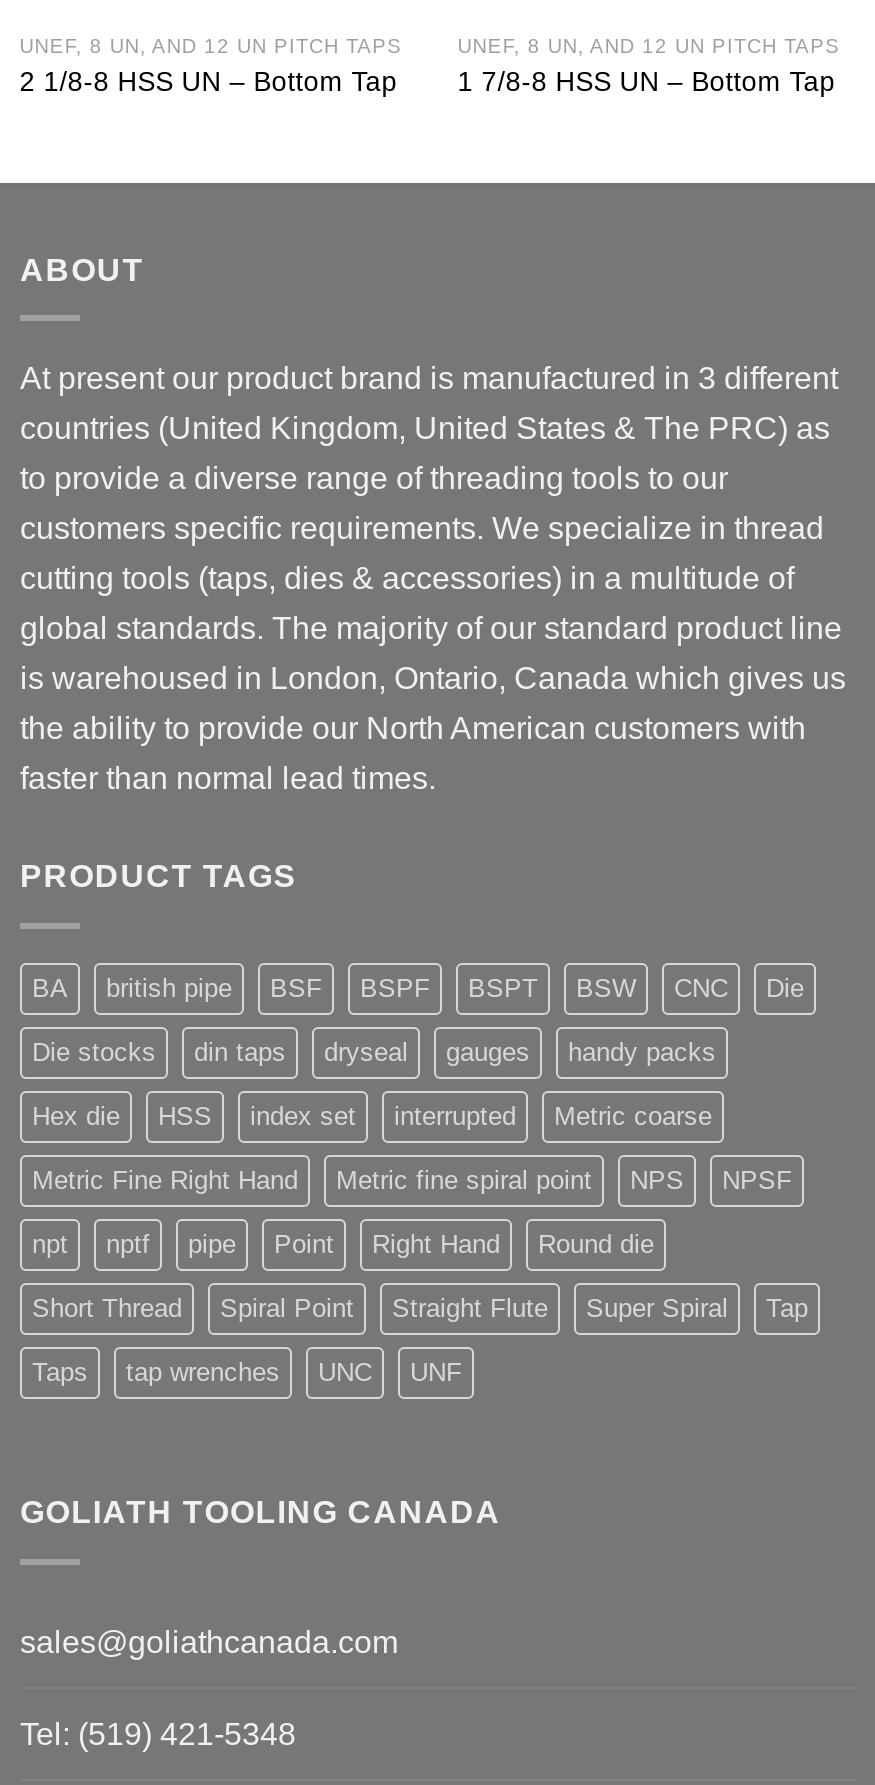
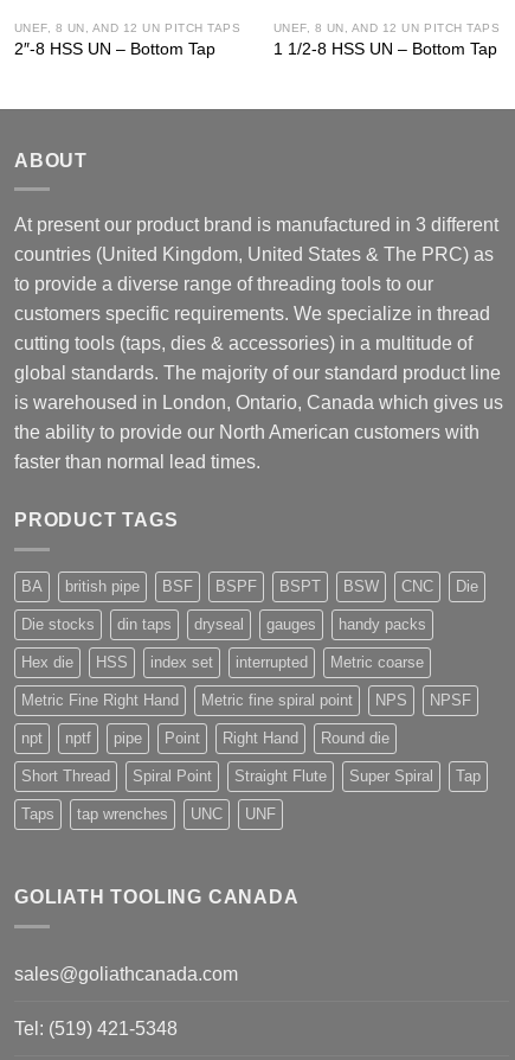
[20,67,398,97] 2 1/8-8 HSS UN – Bottom Tap -> [14,40,215,58] 2″-8 HSS UN – Bottom Tap
[458,67,836,97] 1 7/8-8 HSS UN – Bottom Tap -> [273,40,497,58] 1 1/2-8 HSS UN – Bottom Tap

